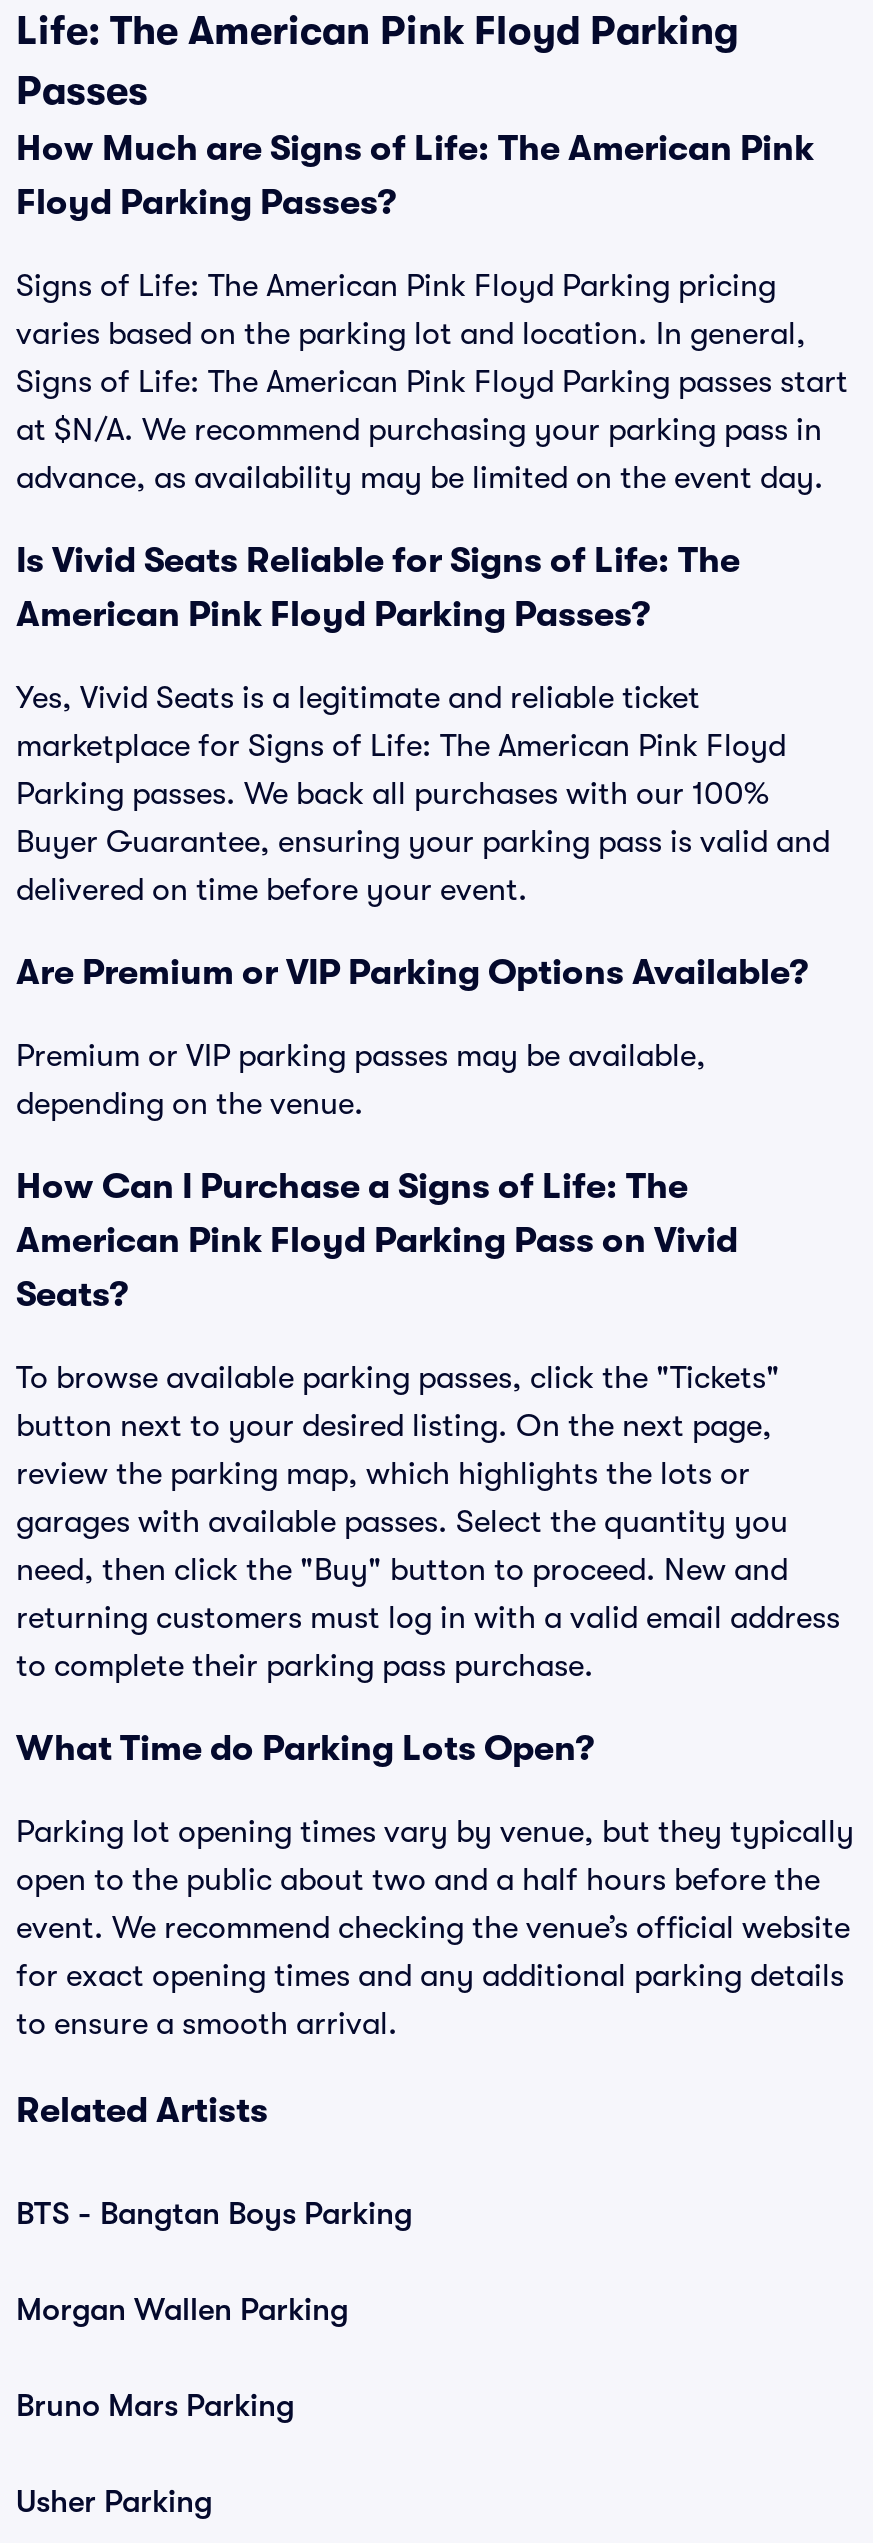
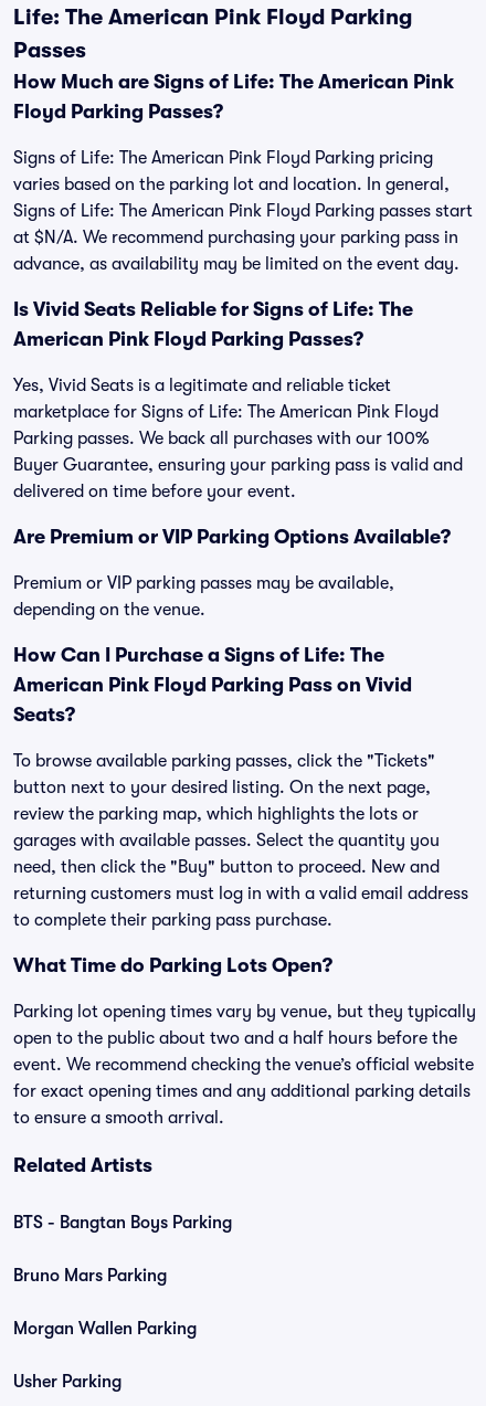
moved [16,2292,348,2328] -> [13,1319,197,1339]: Morgan Wallen Parking
moved [16,2388,294,2424] -> [13,1266,167,1286]: Bruno Mars Parking

